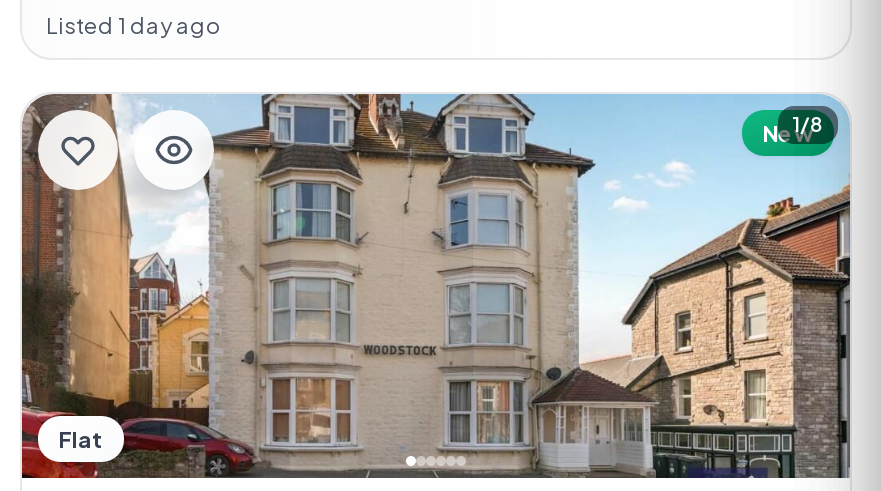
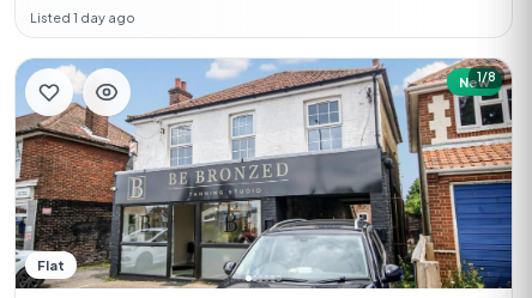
[20,92,852,480] [image] -> [14,57,513,290] [image]

